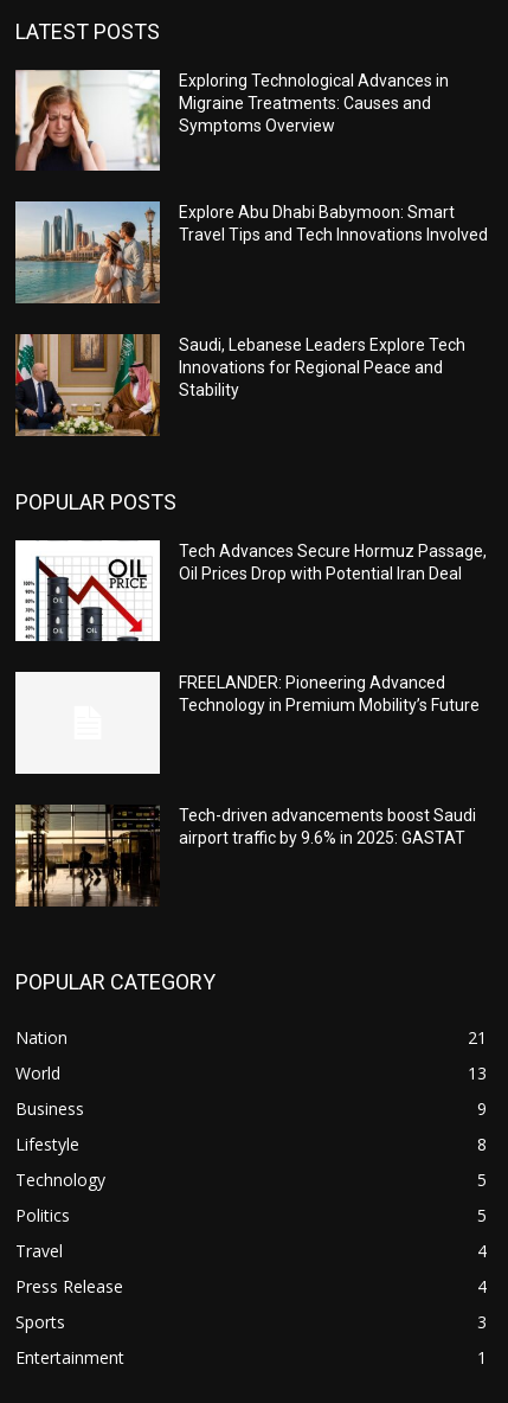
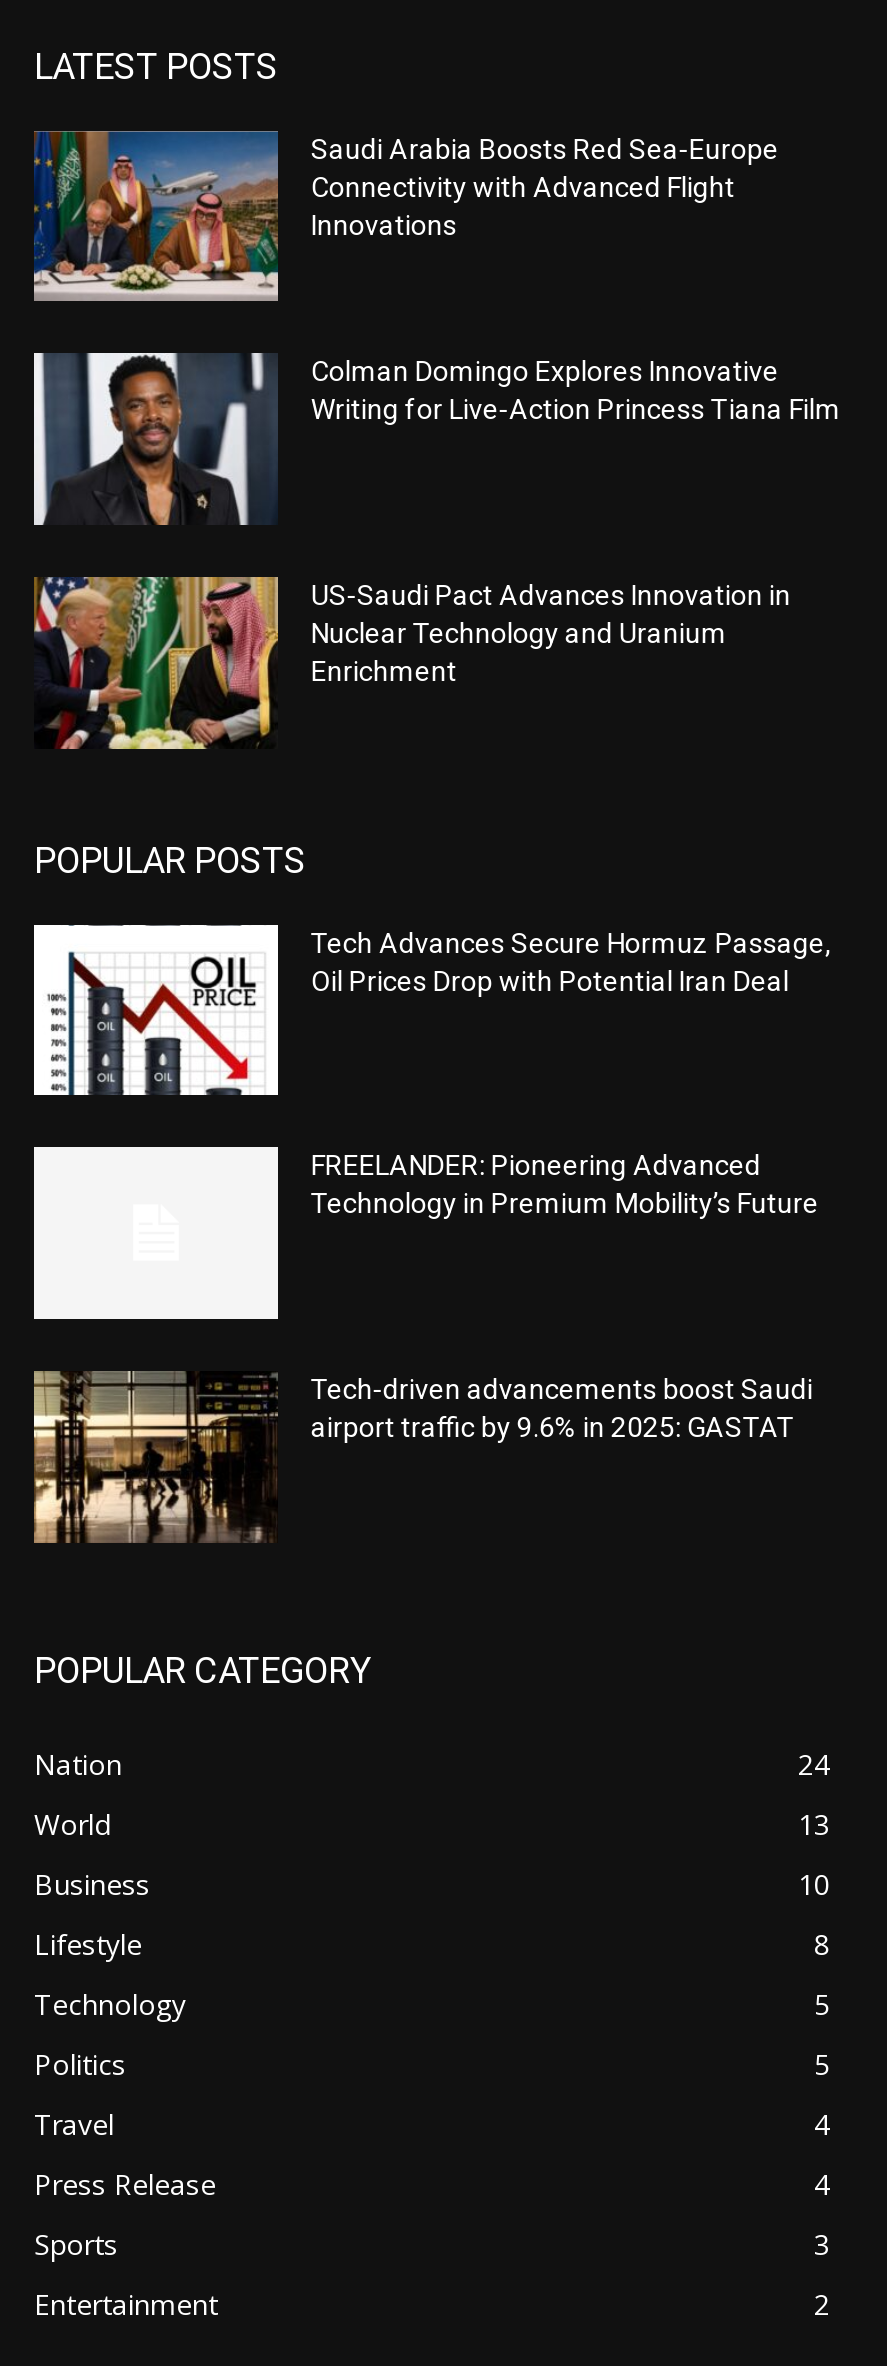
[14,69,449,171] [image] | Exploring Technological Advances in | Migraine Treatments: Causes and | Symptoms Overview -> [34,131,779,303] [image] | Saudi Arabia Boosts Red Sea-Europe | Connectivity with Advanced Flight | Innovations
[14,200,488,305] [image] | Explore Abu Dhabi Babymoon: Smart | Travel Tips and Tech Innovations Involved -> [32,353,841,525] [image] | Colman Domingo Explores Innovative | Writing for Live-Action Princess Tiana Film
[14,333,466,437] [image] | Saudi, Lebanese Leaders Explore Tech | Innovations for Regional Peace and | Stability -> [34,575,791,749] [image] | US-Saudi Pact Advances Innovation in | Nuclear Technology and Uranium | Enrichment
[468,1026,487,1048] 21 -> [798,1744,830,1782] 24
[477,1097,487,1119] 9 -> [798,1864,830,1902] 10
[477,1346,487,1368] 1 -> [814,2284,830,2322] 2

